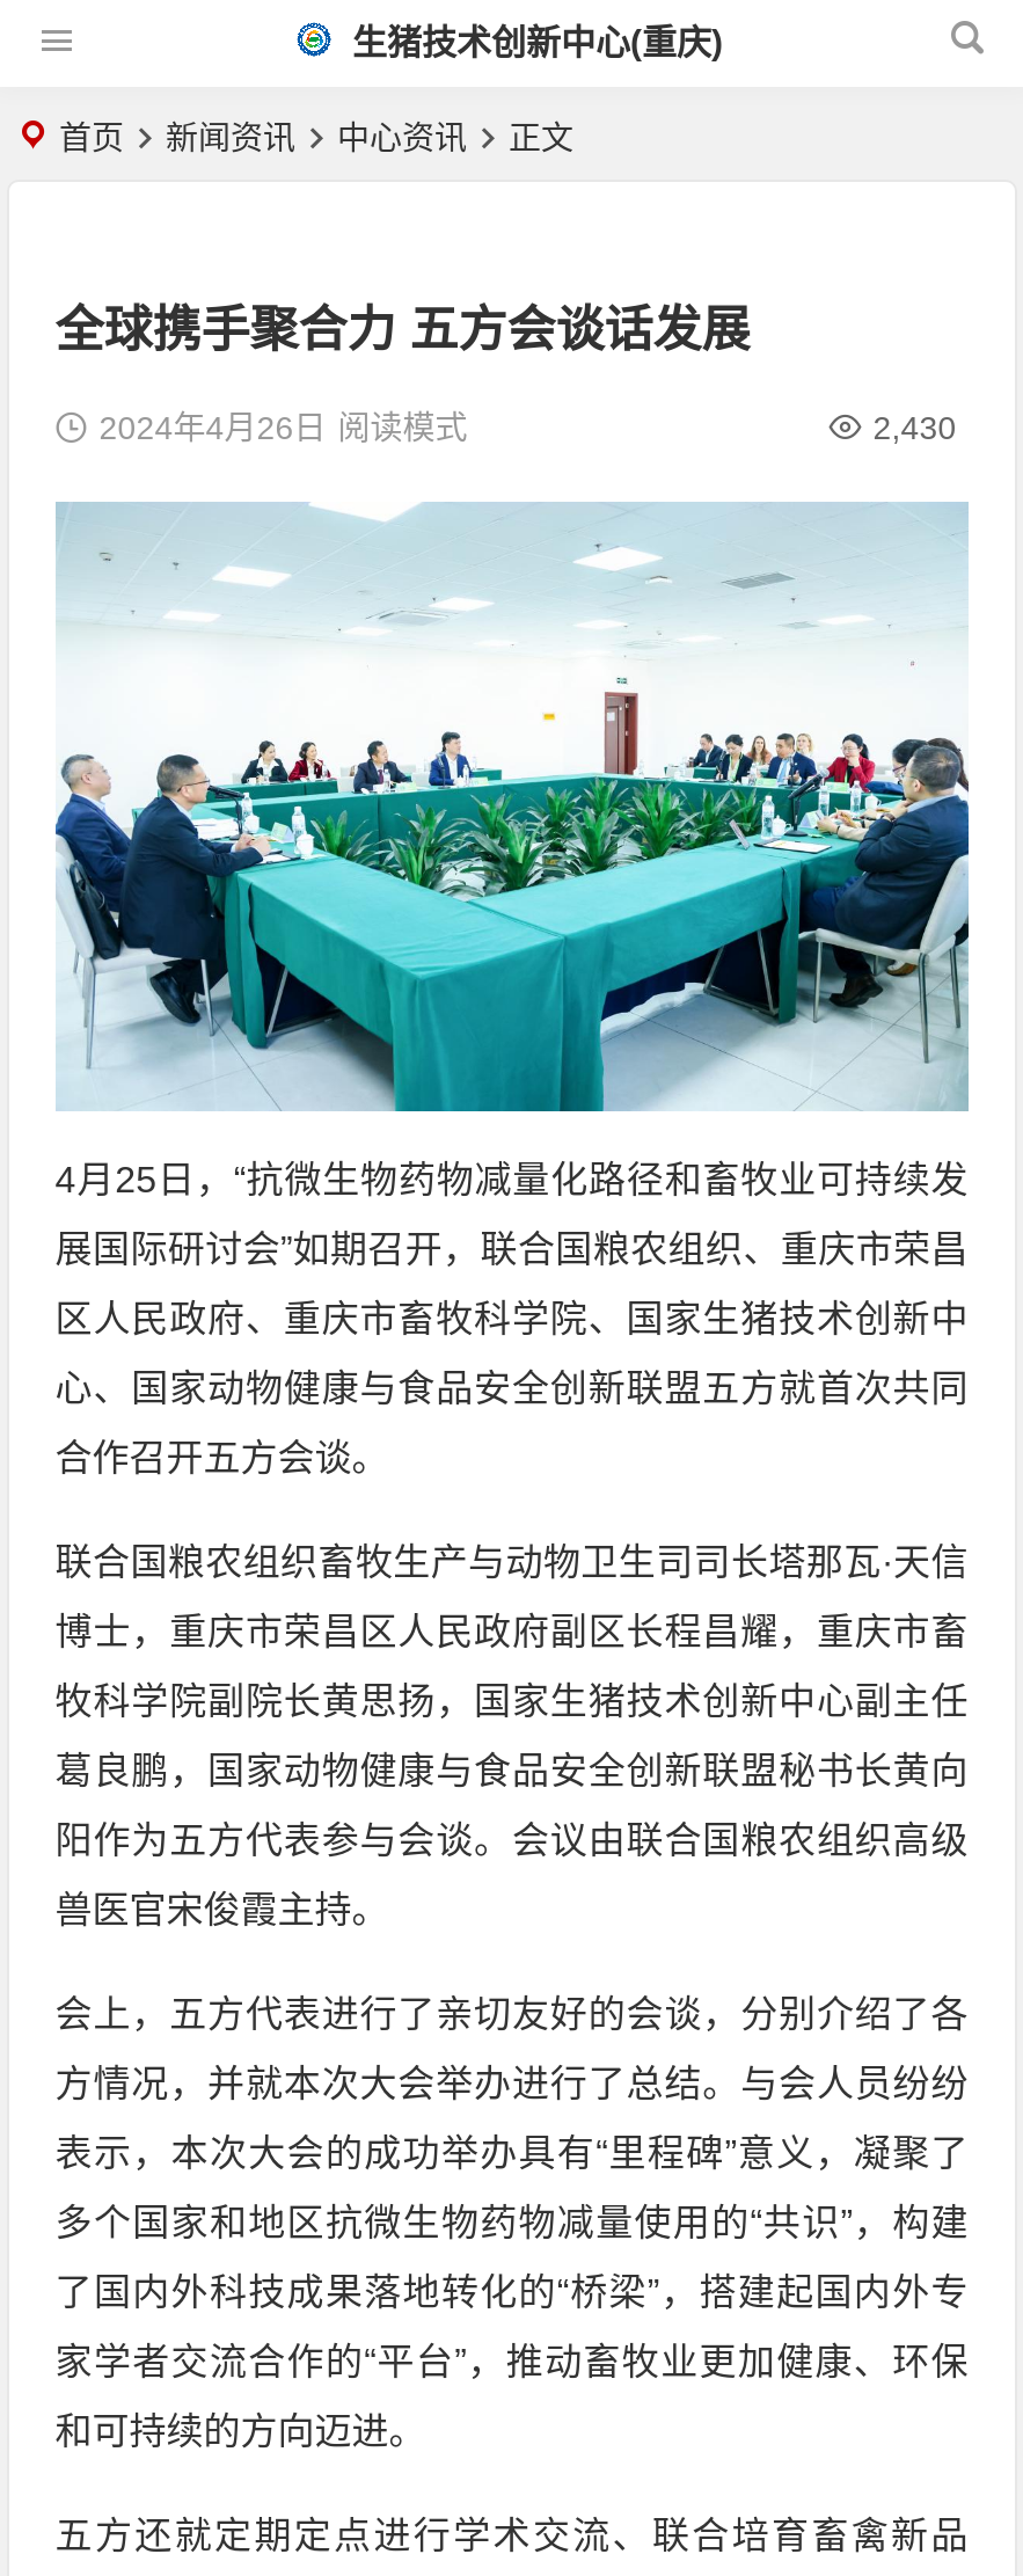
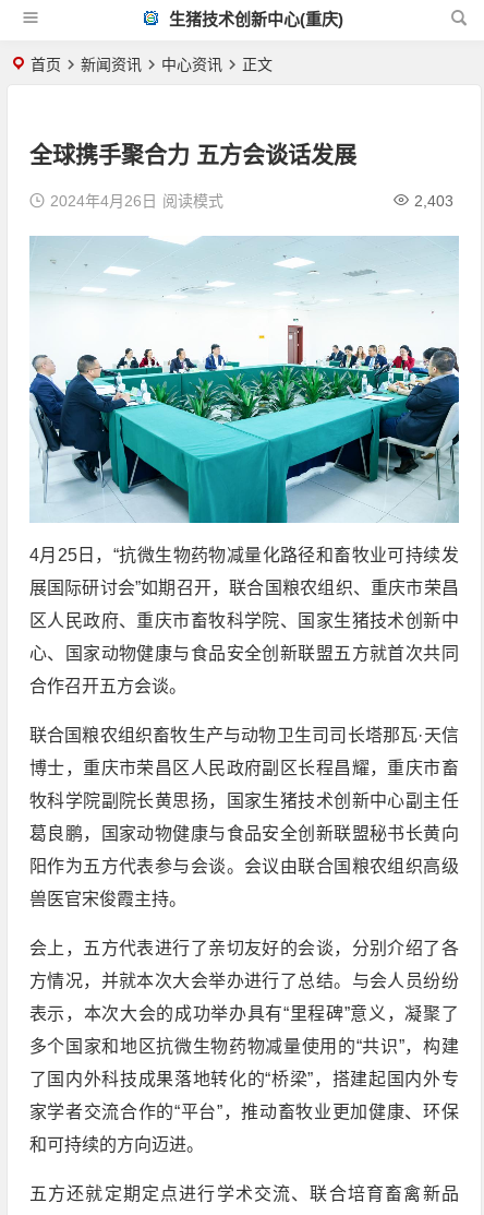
[873,409,956,446] 2,430 -> [414,192,453,210] 2,403

